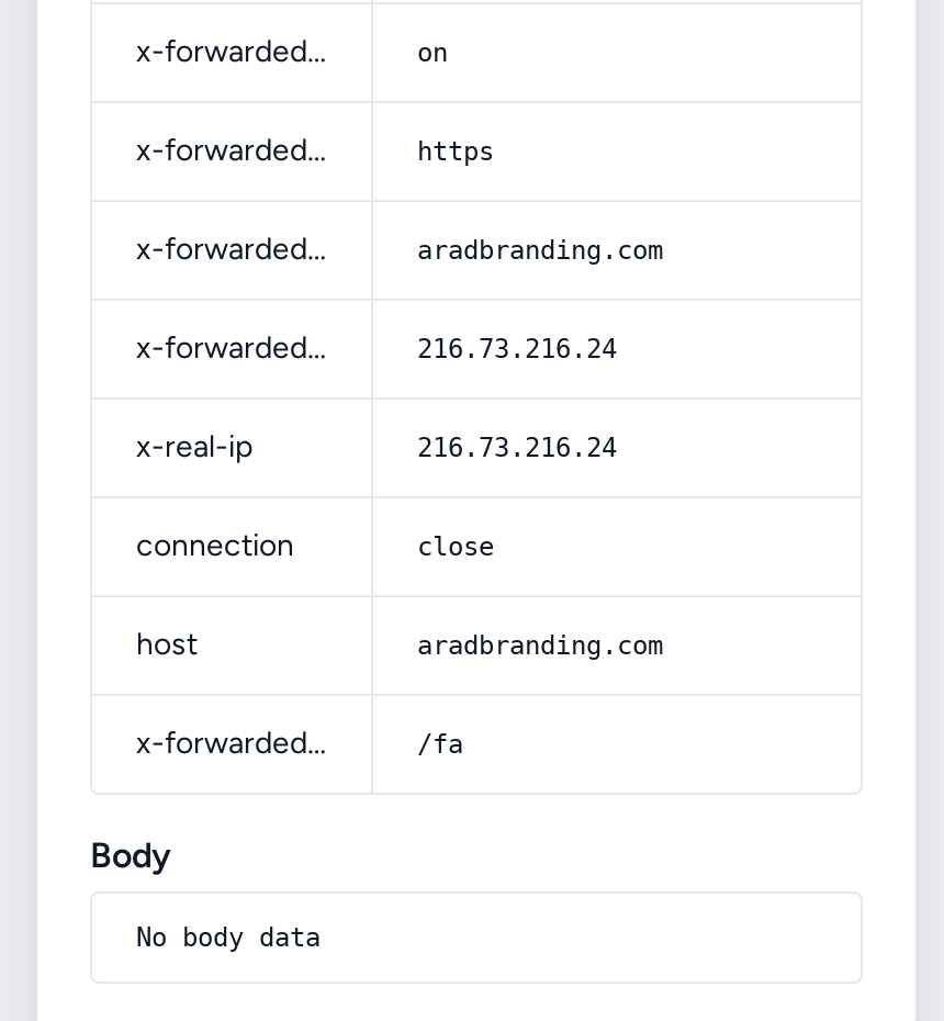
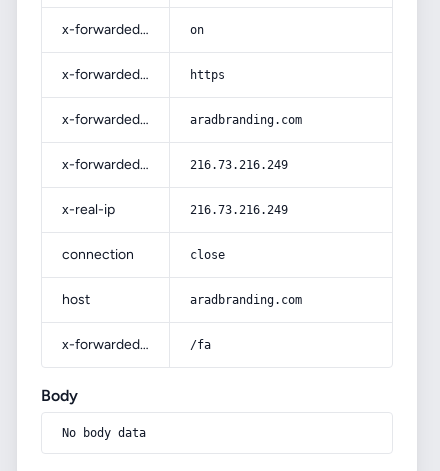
[417,334,617,364] 216.73.216.24 -> [190,158,288,172] 216.73.216.249
[417,433,617,463] 216.73.216.24 -> [190,203,288,217] 216.73.216.249

